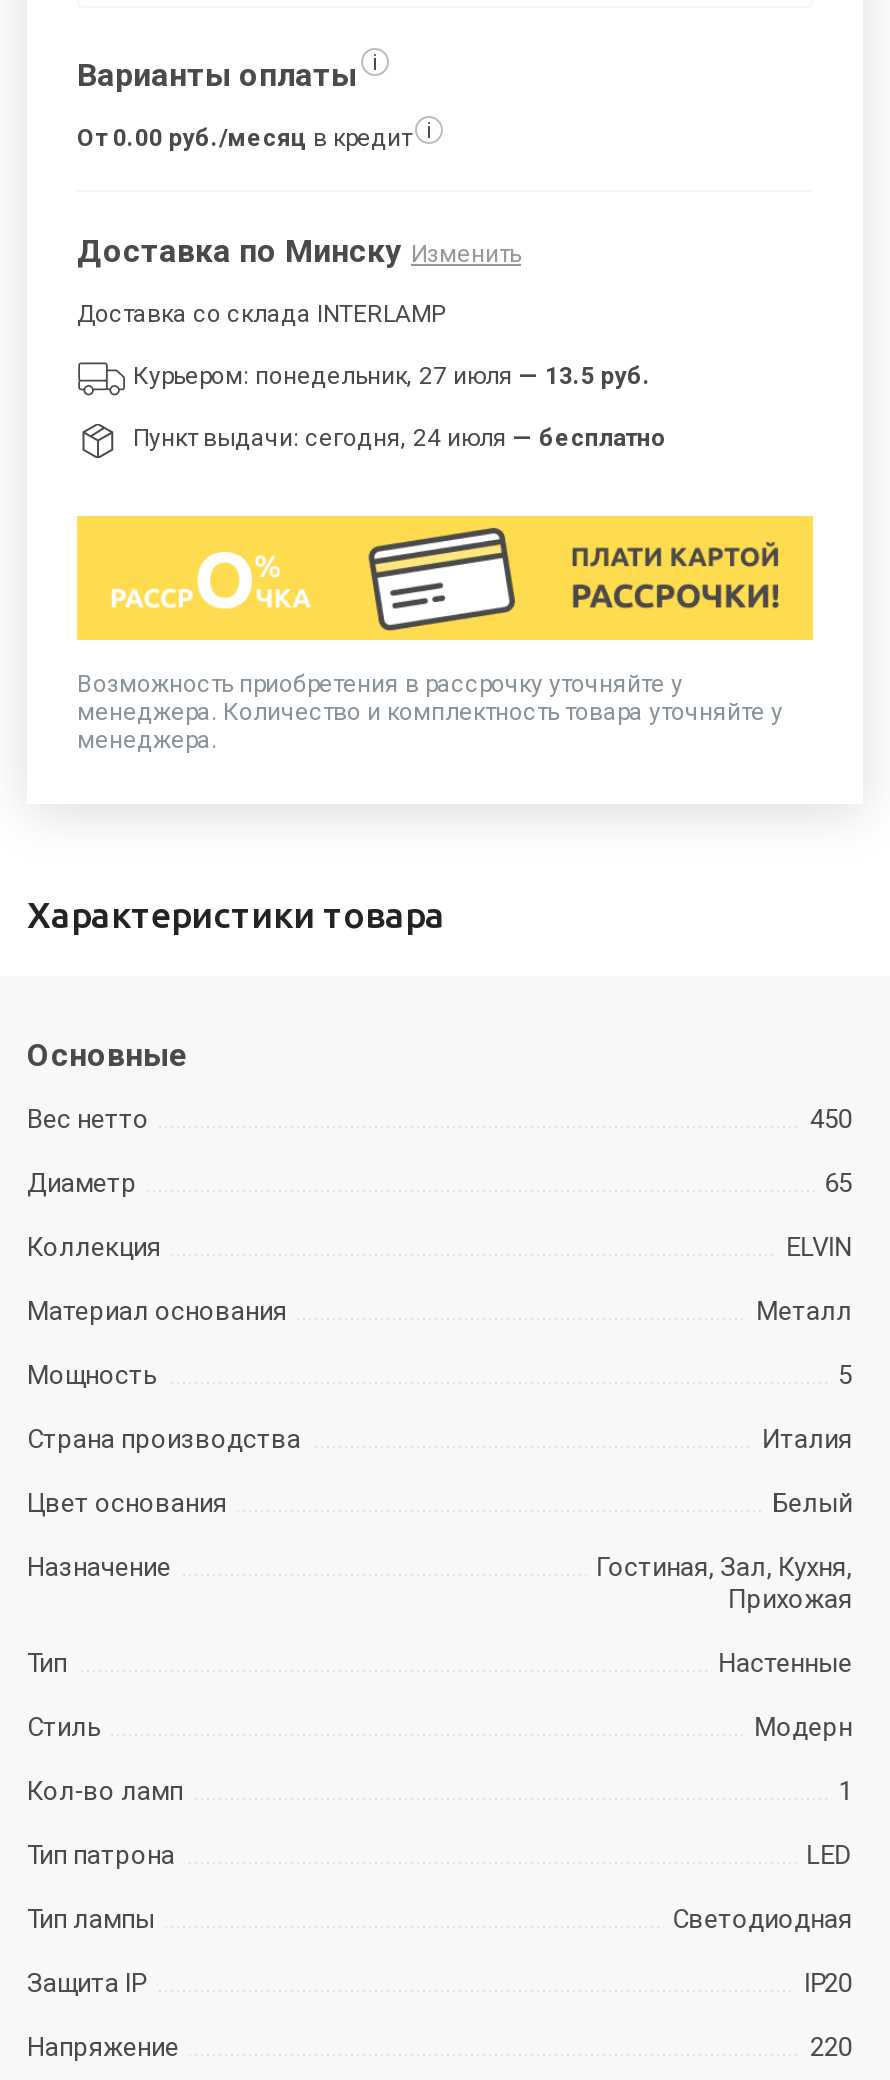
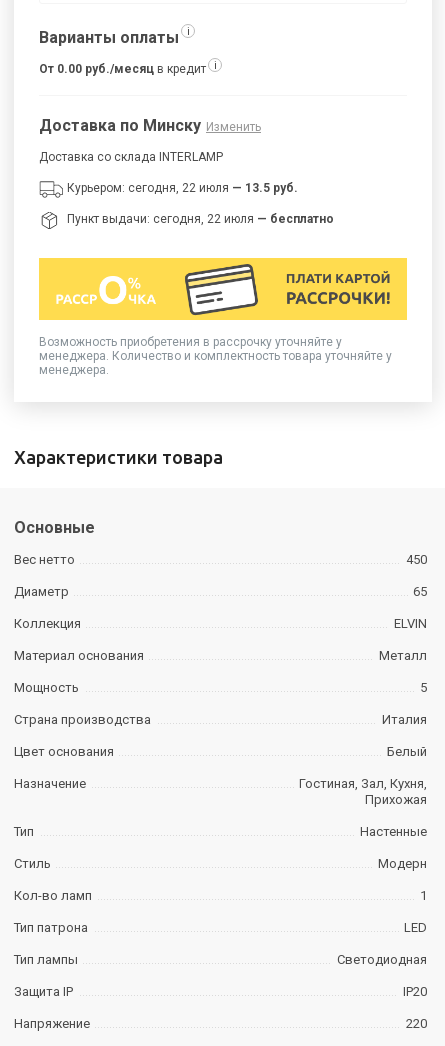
[133,361,651,389] Курьером: понедельник, 27 июля — 13.5 руб. -> [67,181,298,195] Курьером: сегодня, 22 июля — 13.5 руб.
[133,423,667,451] Пункт выдачи: сегодня, 24 июля — бесплатно -> [67,212,334,226] Пункт выдачи: сегодня, 22 июля — бесплатно

